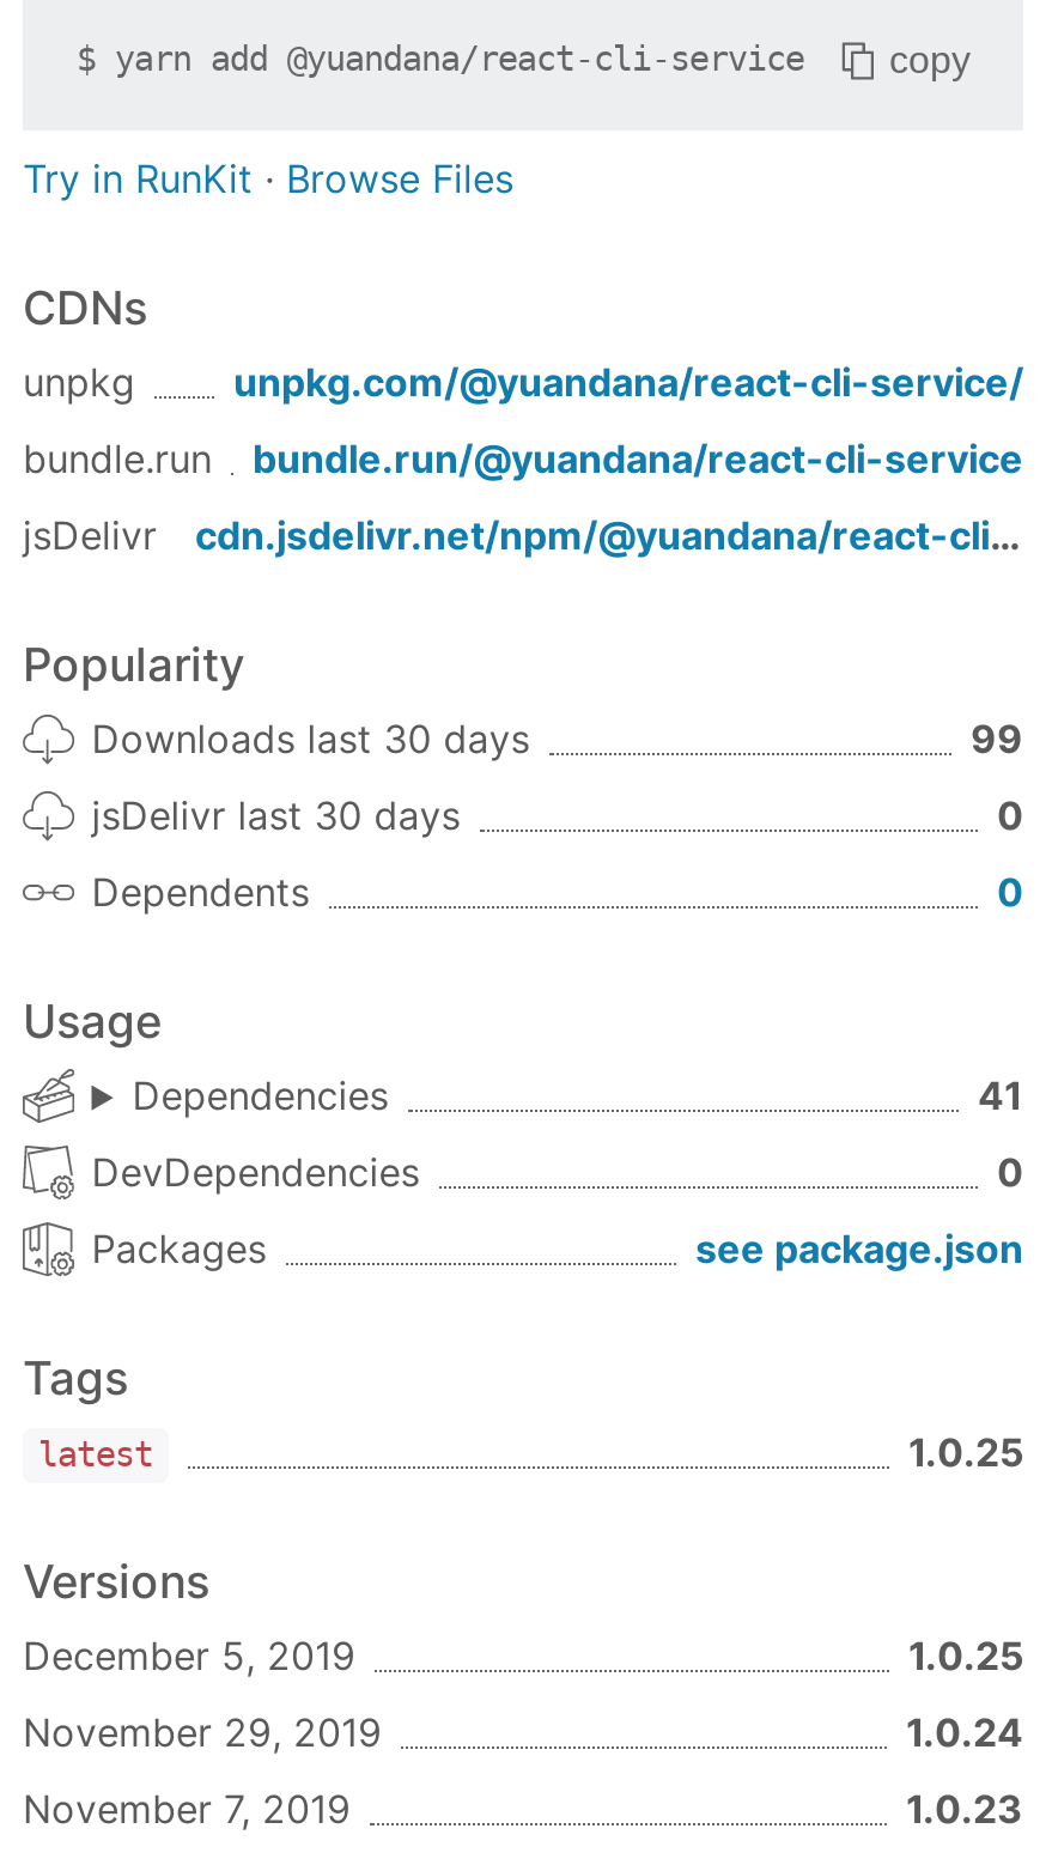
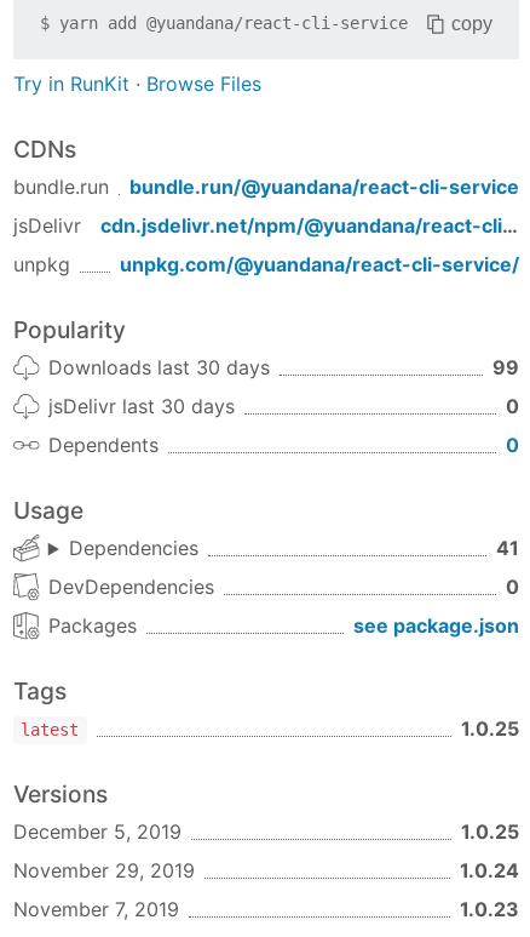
moved [23,359,1023,407] -> [13,252,519,277]: unpkg | unpkg.com/@yuandana/react-cli-service/
moved [23,435,1023,560] -> [13,175,519,238]: bundle.run | bundle.run/@yuandana/react-cli-service | jsDelivr

